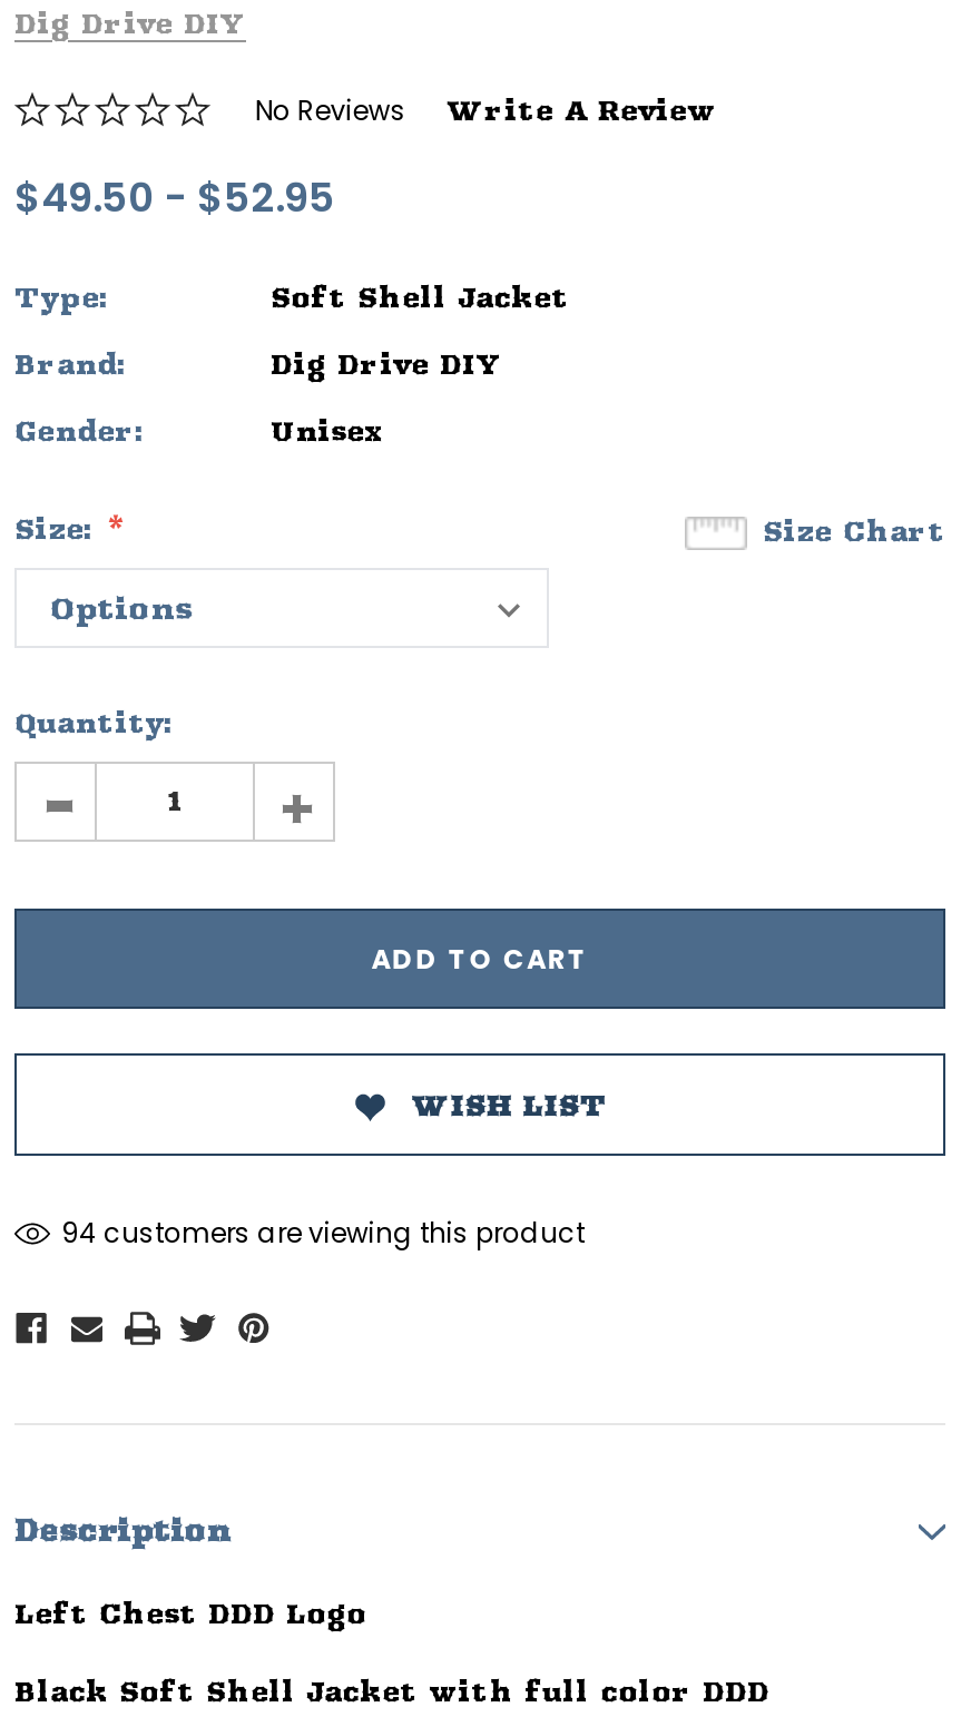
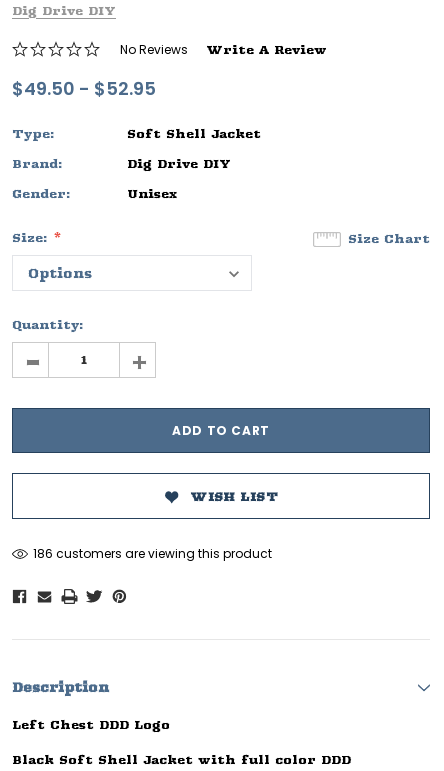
[61,1215,585,1252] 94 customers are viewing this product -> [33,545,272,562] 186 customers are viewing this product

